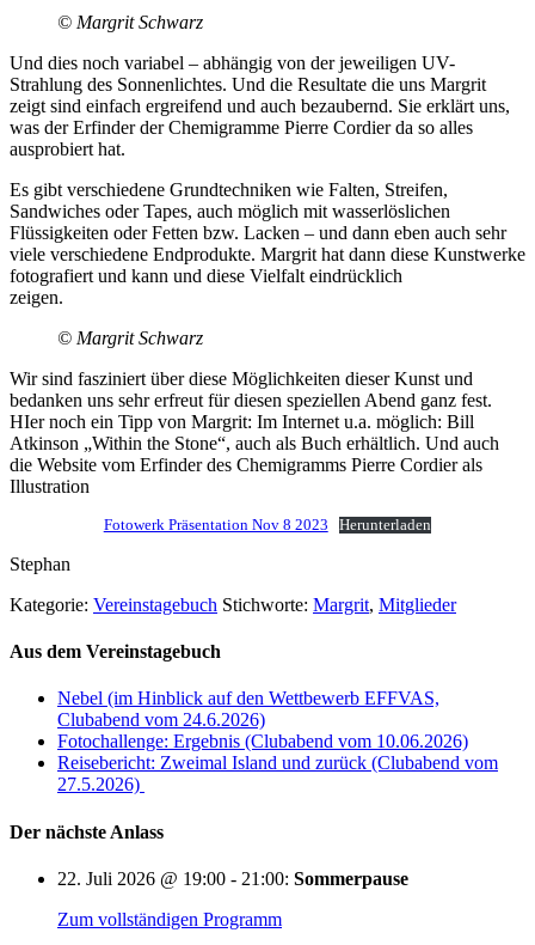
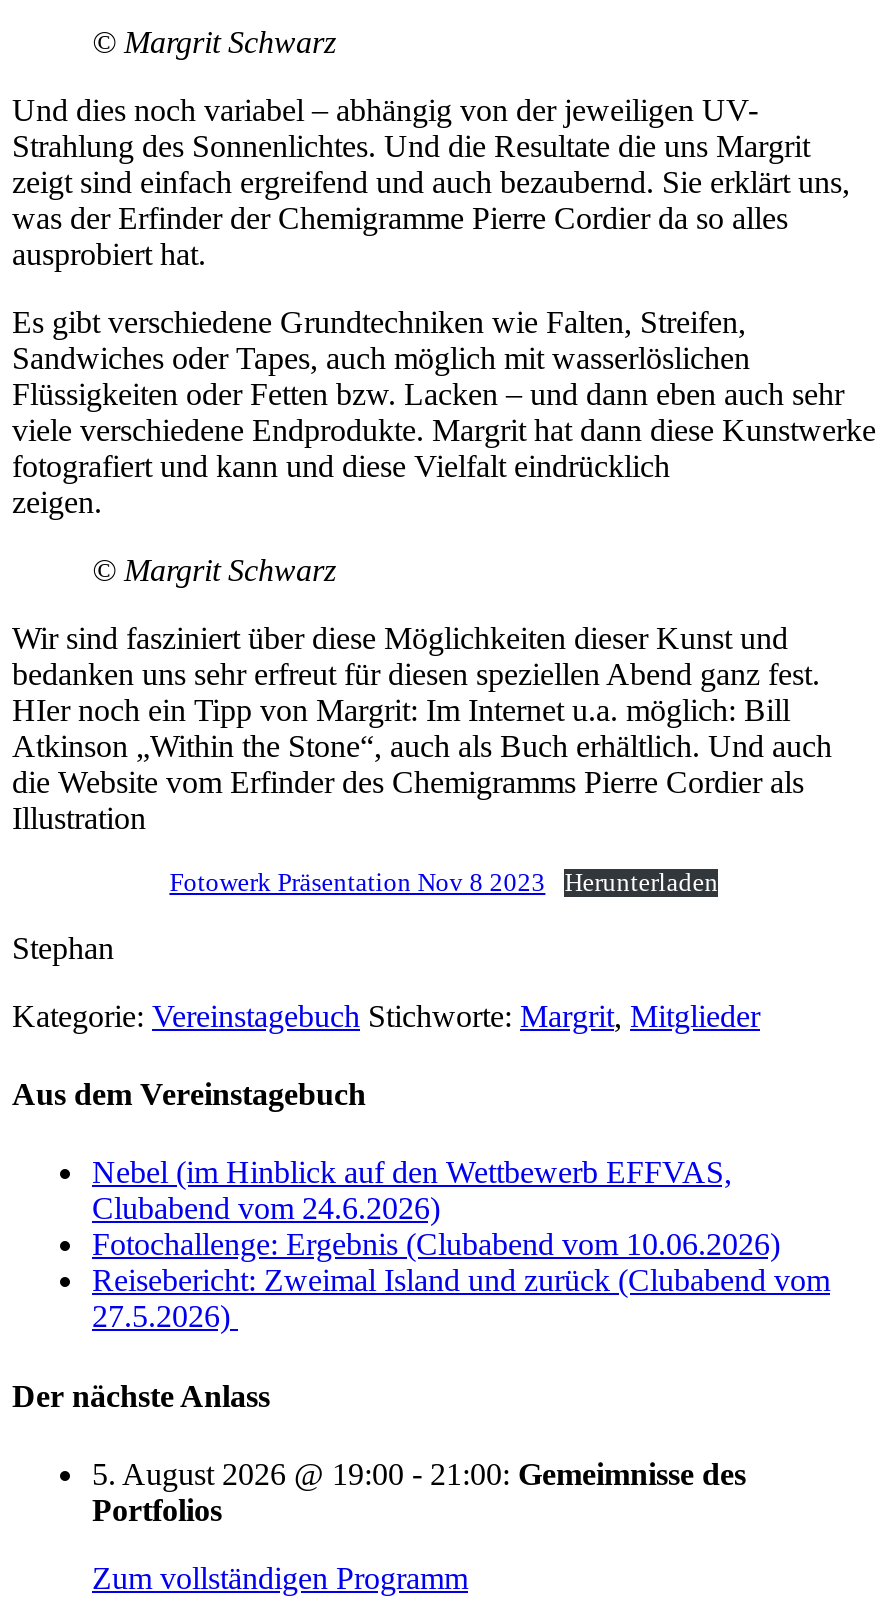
[57,868,408,889] 22. Juli 2026 @ 19:00 - 21:00: Sommerpause -> [92,1457,746,1527] 5. August 2026 @ 19:00 - 21:00: Gemeimnisse des | Portfolios

